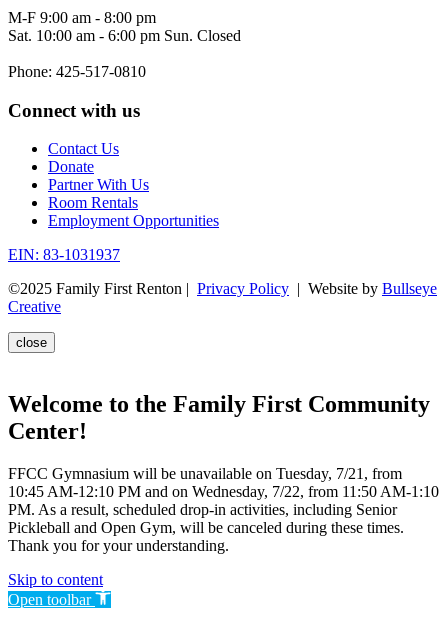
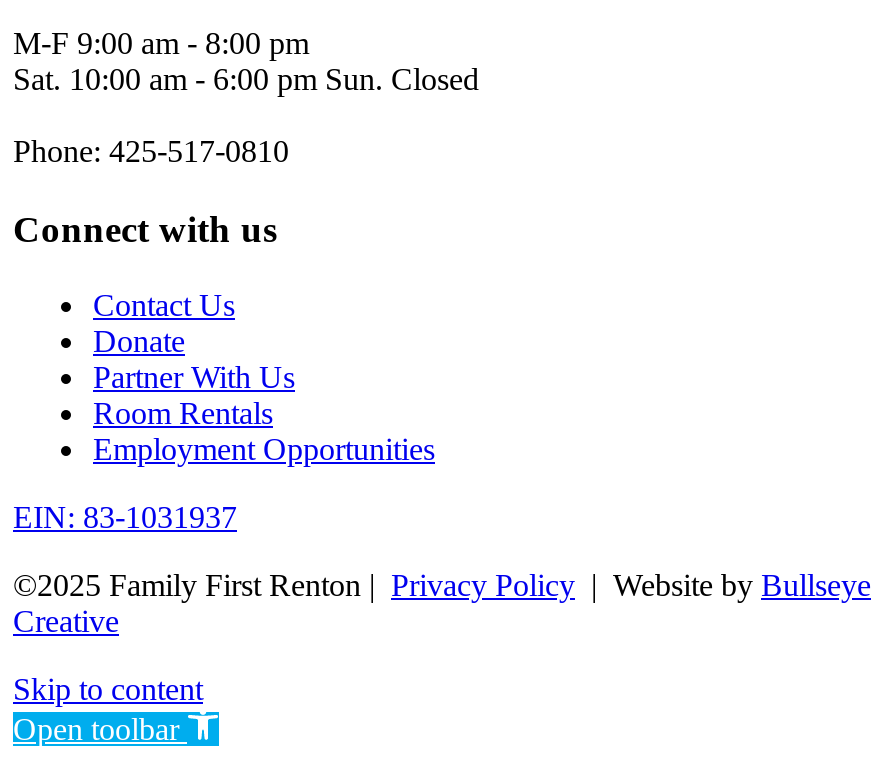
[8,335,439,554] close | Welcome to the Family First Community | Center! | FFCC Gymnasium will be unavailable on Tuesday, 7/21, from | 10:45 AM-12:10 PM and on Wednesday, 7/22, from 11:50 AM-1:10 | PM. As a result, scheduled drop-in activities, including Senior | Pickleball and Open Gym, will be canceled during these times. | Thank you for your understanding. -> none

